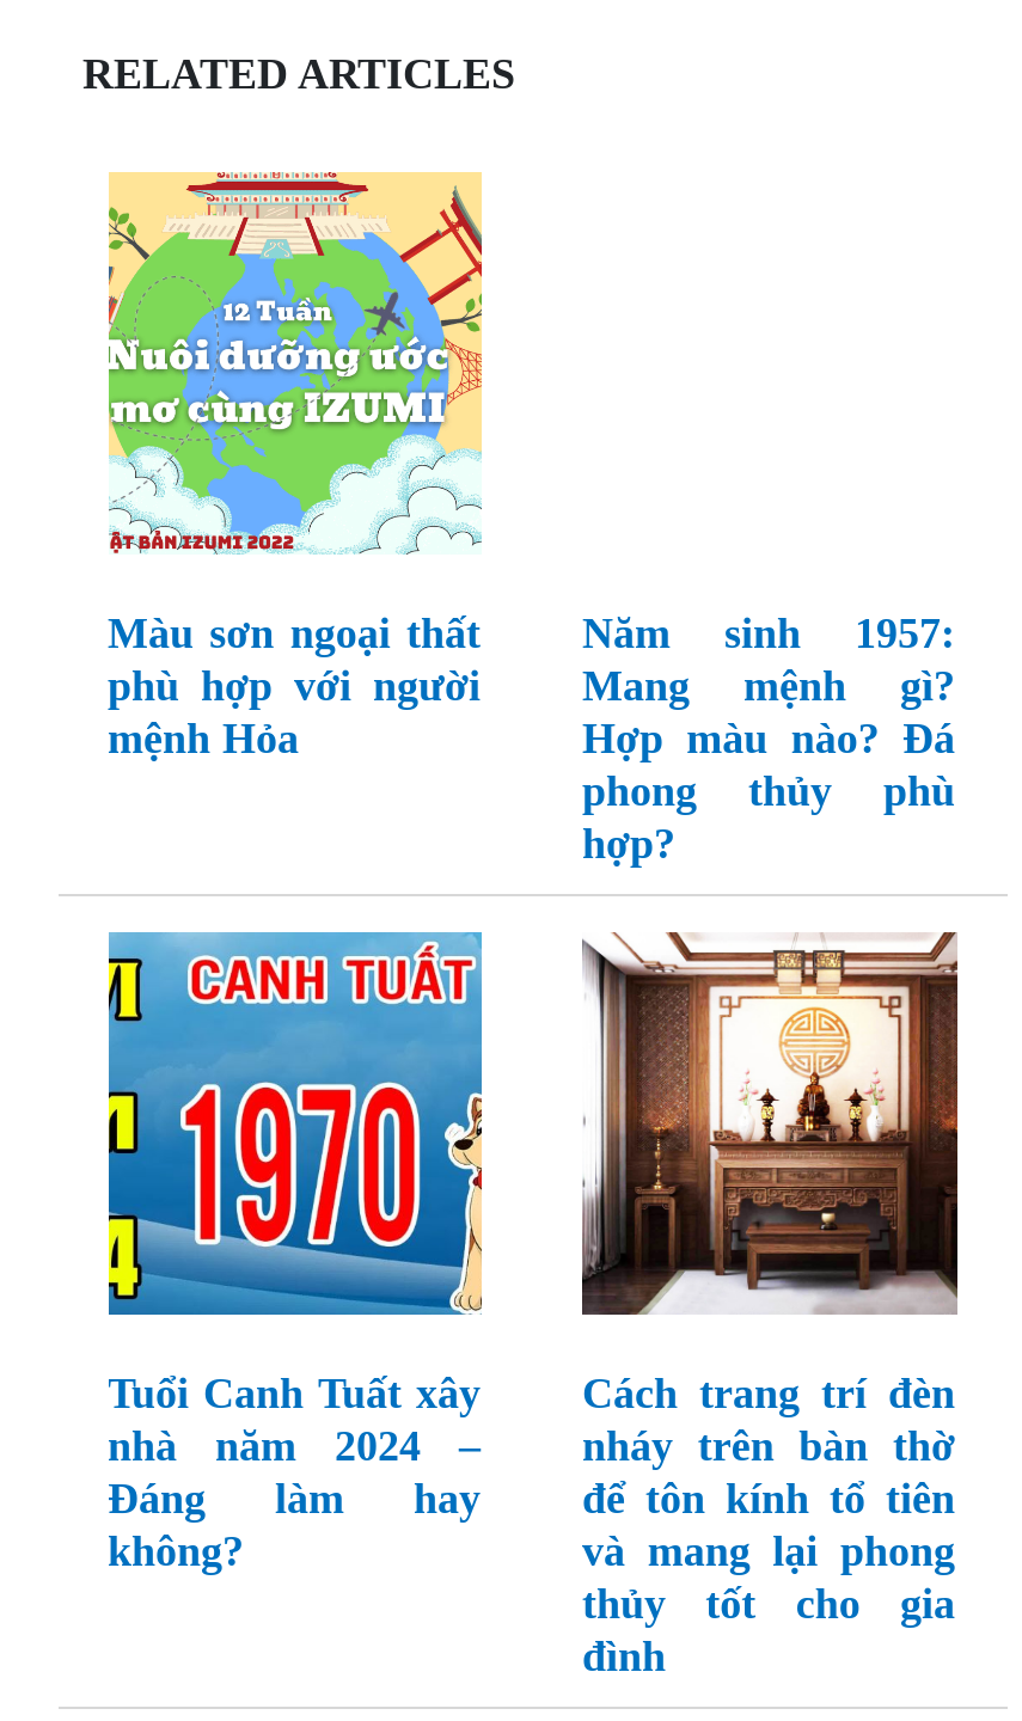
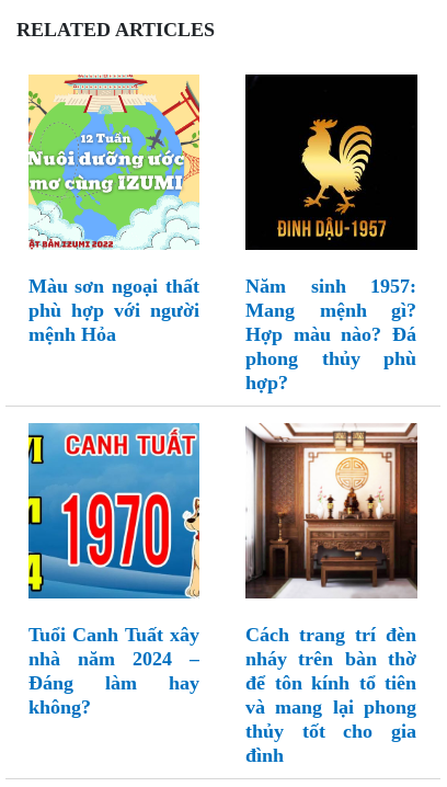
none -> [244,73,419,251] [image]

